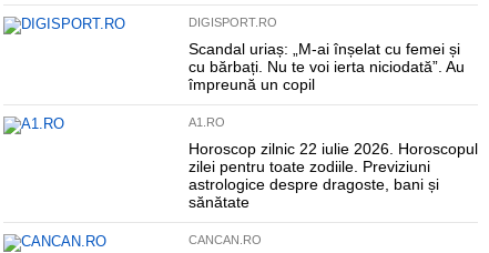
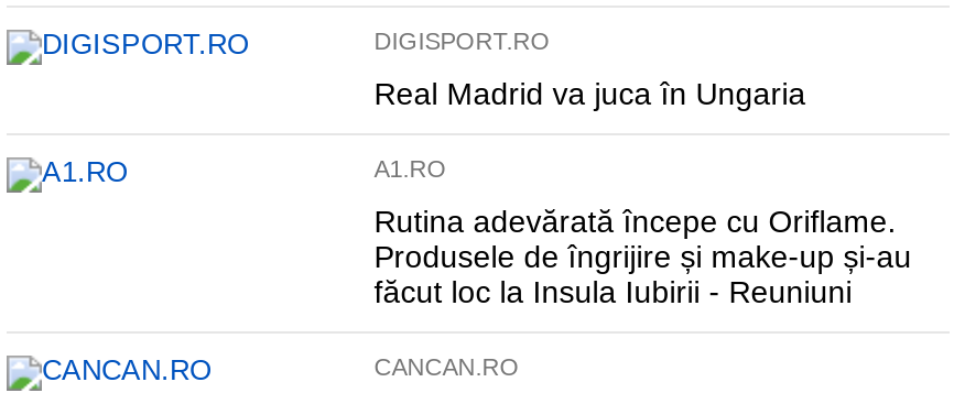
[188,40,464,93] Scandal uriaș: „M-ai înșelat cu femei și | cu bărbați. Nu te voi ierta niciodată”. Au | împreună un copil -> [374,76,806,111] Real Madrid va juca în Ungaria
[188,140,478,211] Horoscop zilnic 22 iulie 2026. Horoscopul | zilei pentru toate zodiile. Previziuni | astrologice despre dragoste, bani și | sănătate -> [374,204,912,309] Rutina adevărată începe cu Oriflame. | Produsele de îngrijire și make-up și-au | făcut loc la Insula Iubirii - Reuniuni

